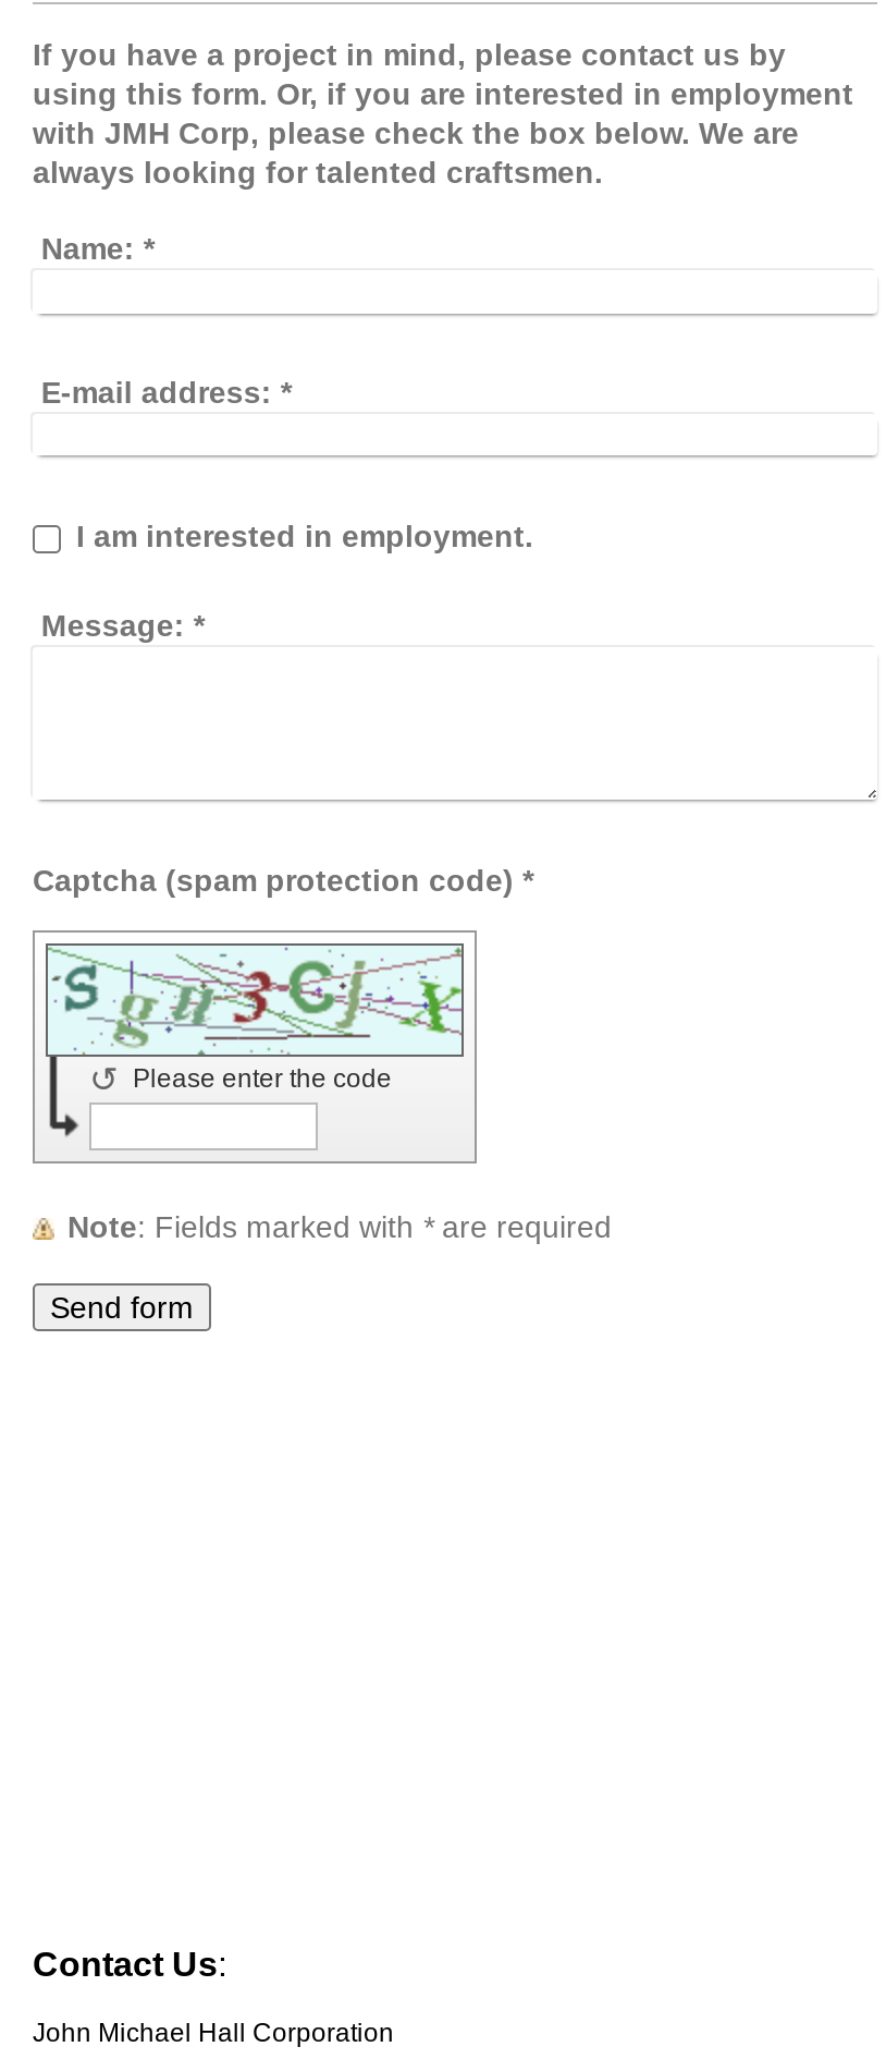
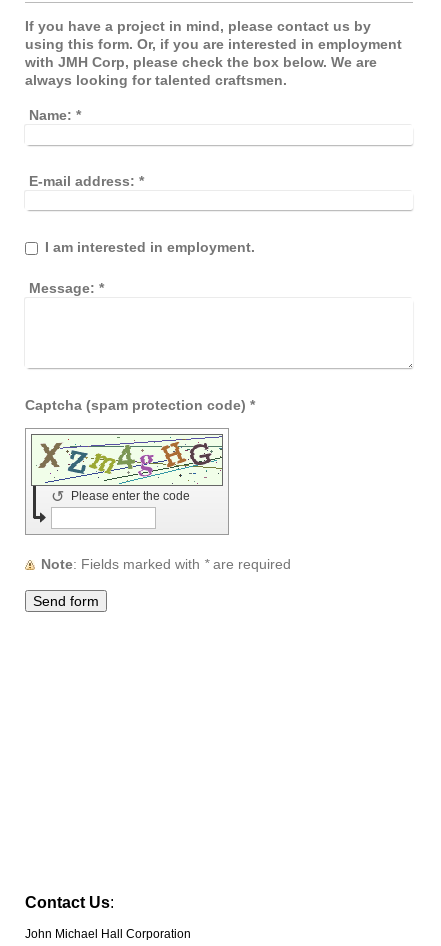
[46,946,464,1057] [image] -> [32,435,223,486] [image]

